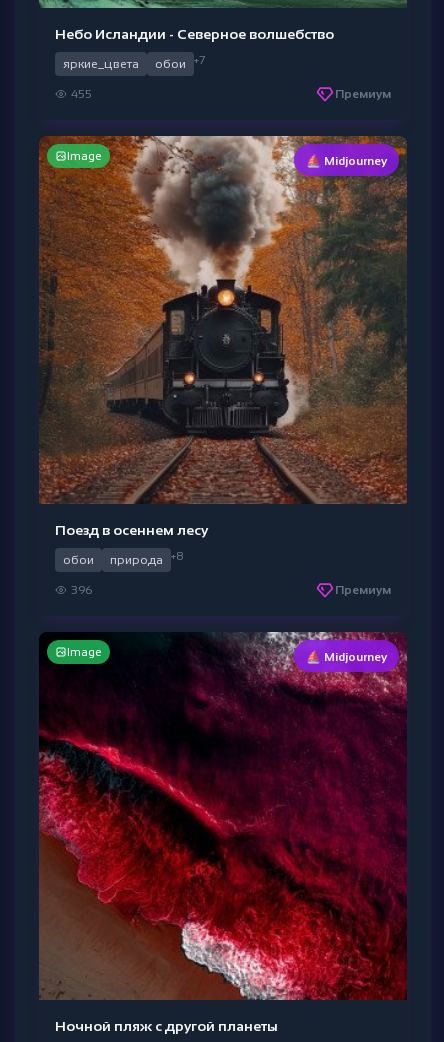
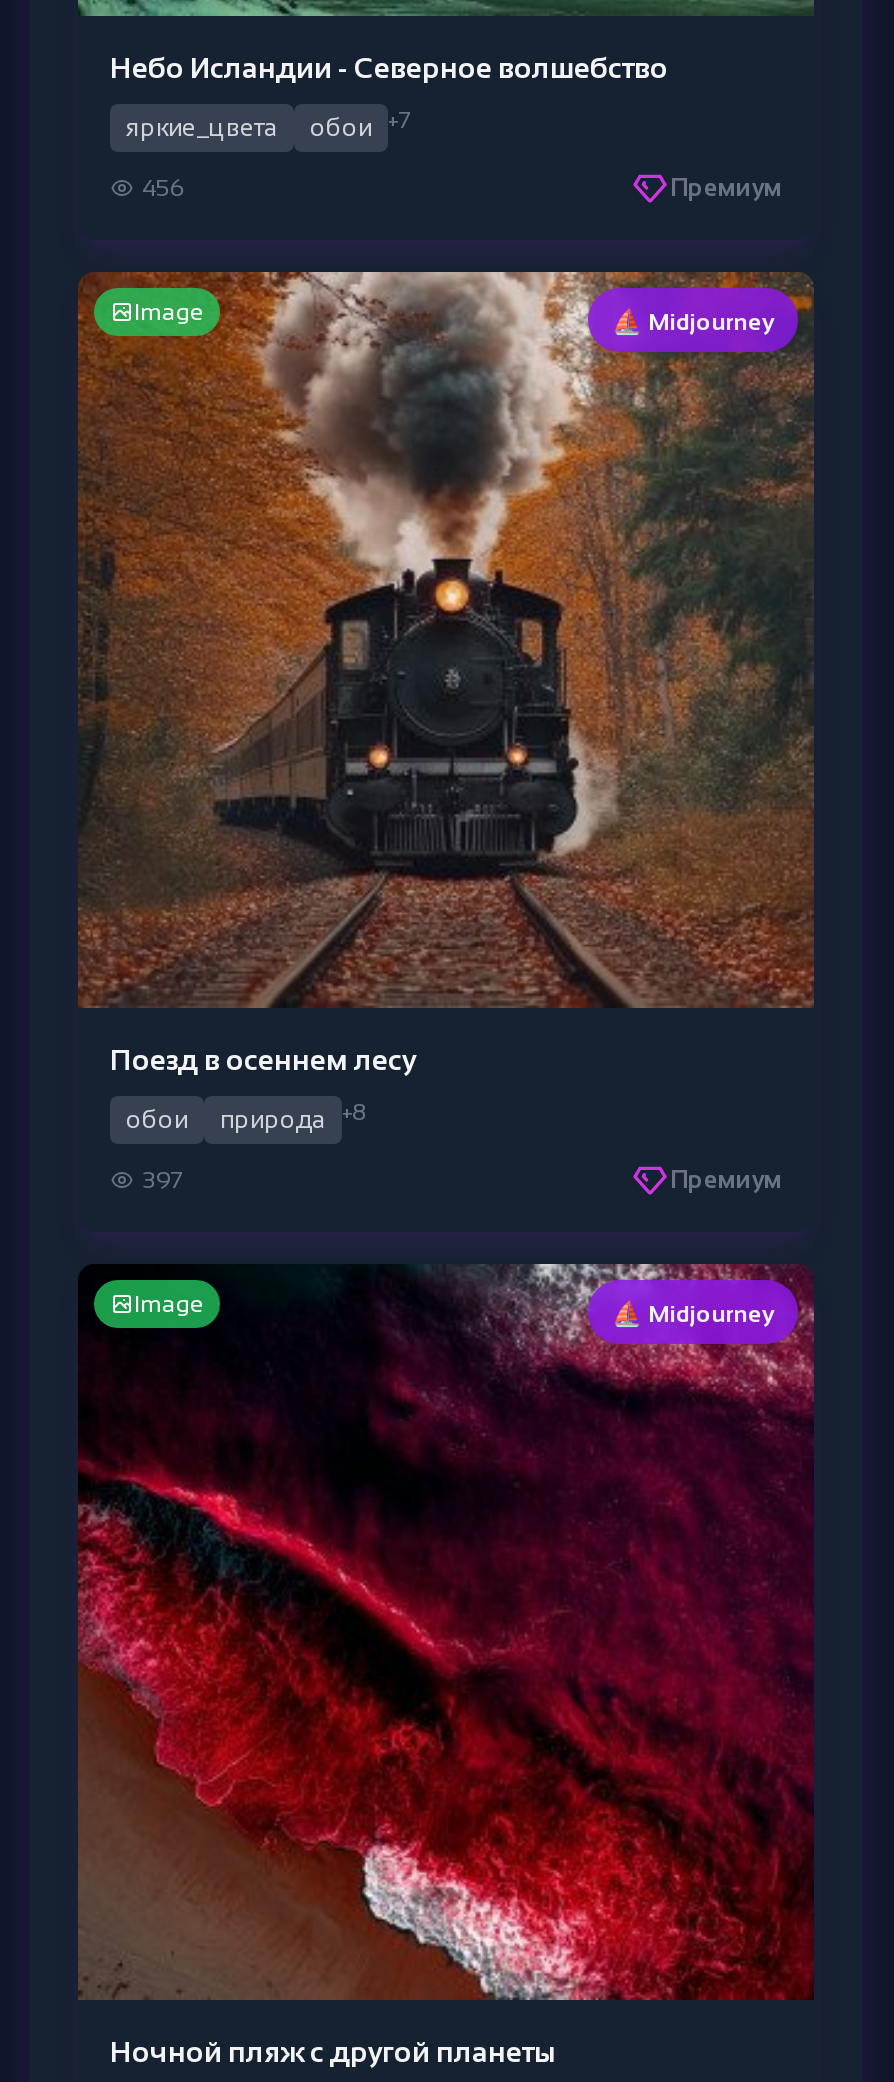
[71,87,92,101] 455 -> [142,175,184,203] 456
[71,583,92,597] 396 -> [142,1167,182,1195] 397

